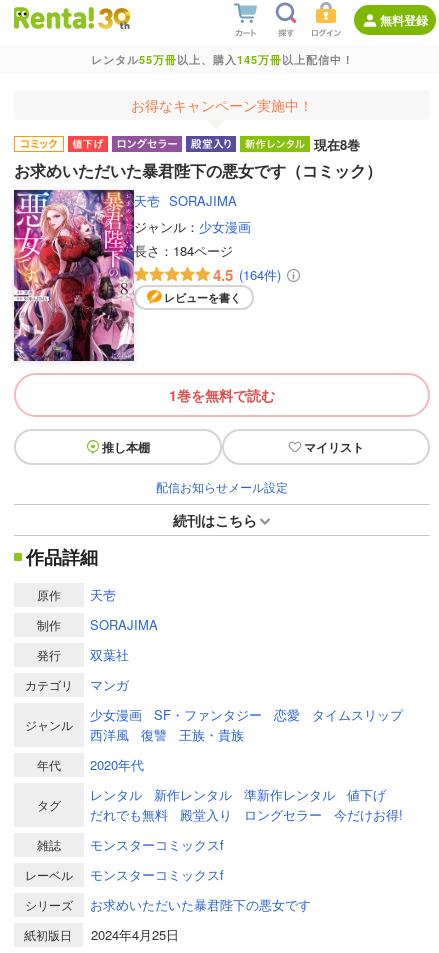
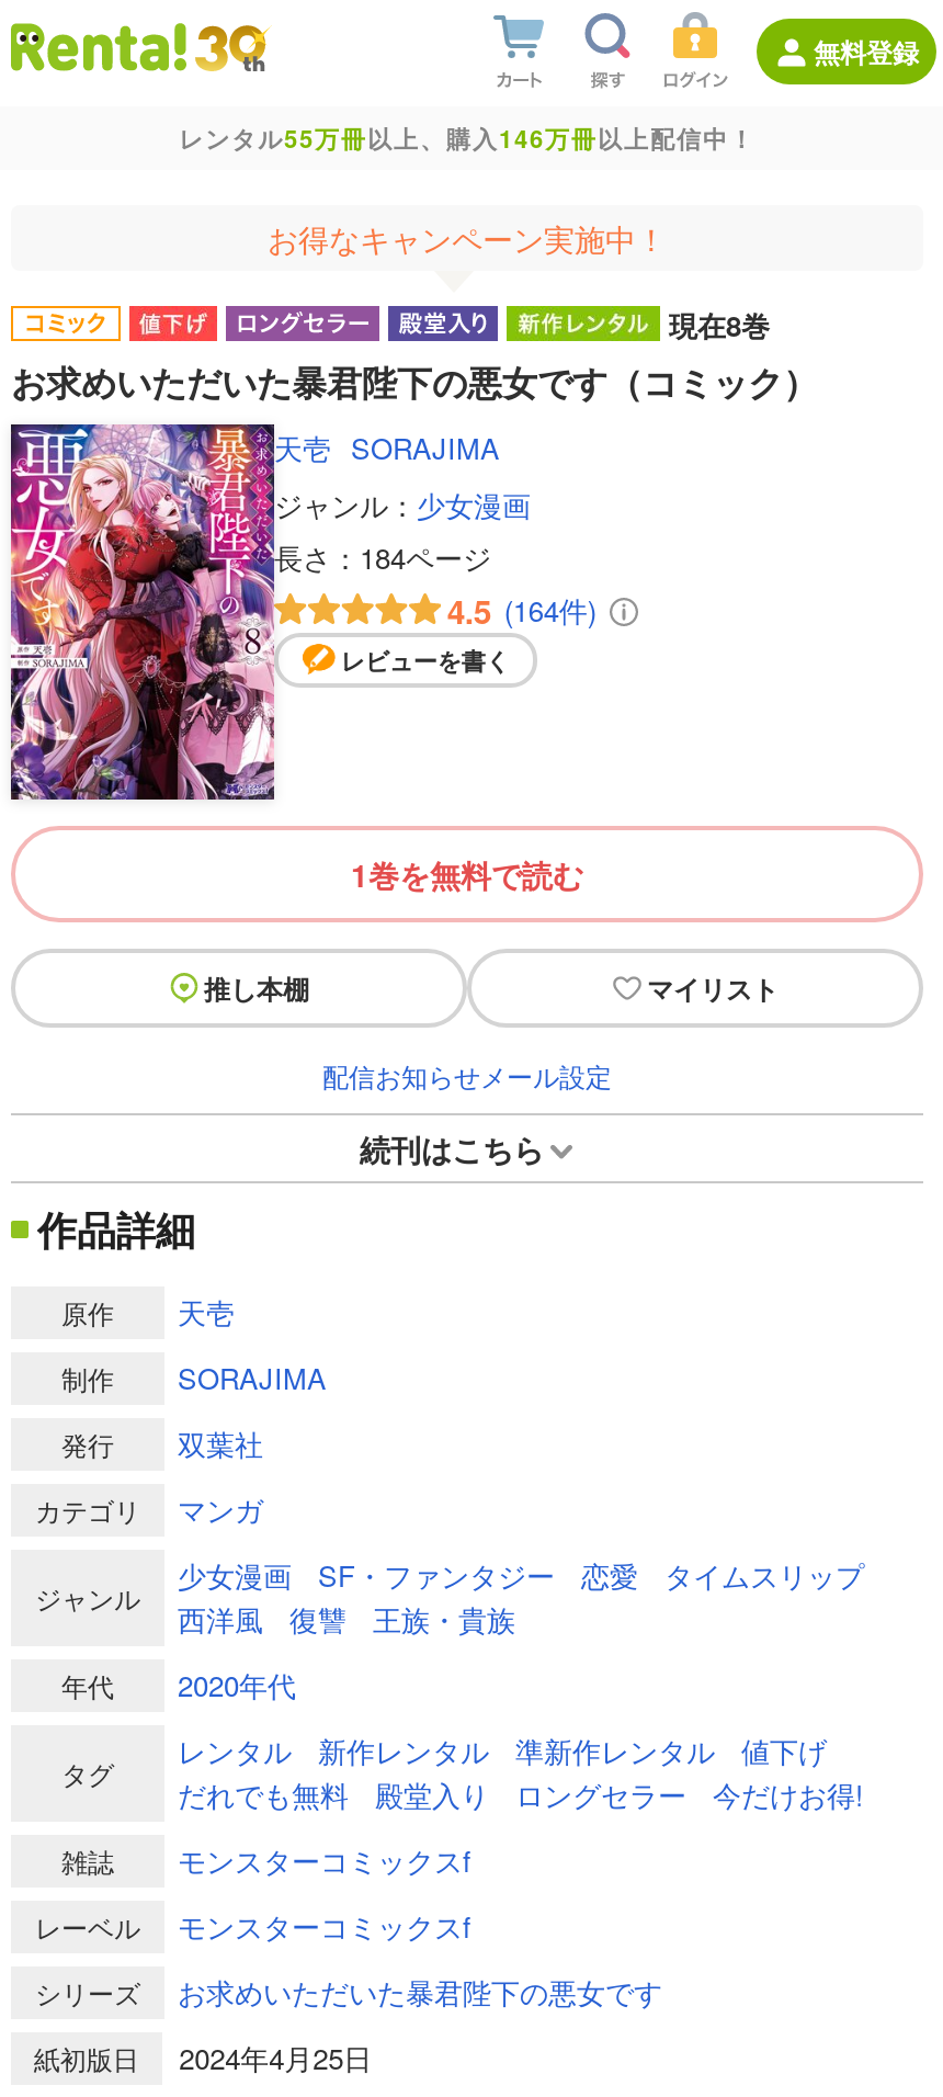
[90,52,353,67] レンタル55万冊以上、購入145万冊以上配信中！ -> [179,122,755,155] レンタル55万冊以上、購入146万冊以上配信中！

